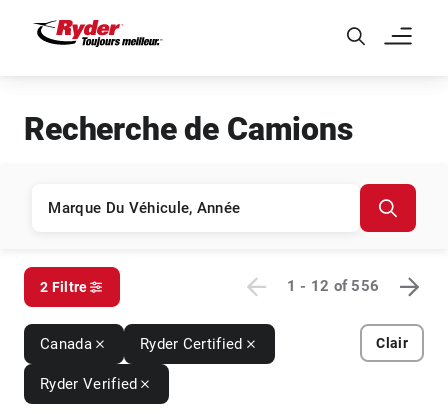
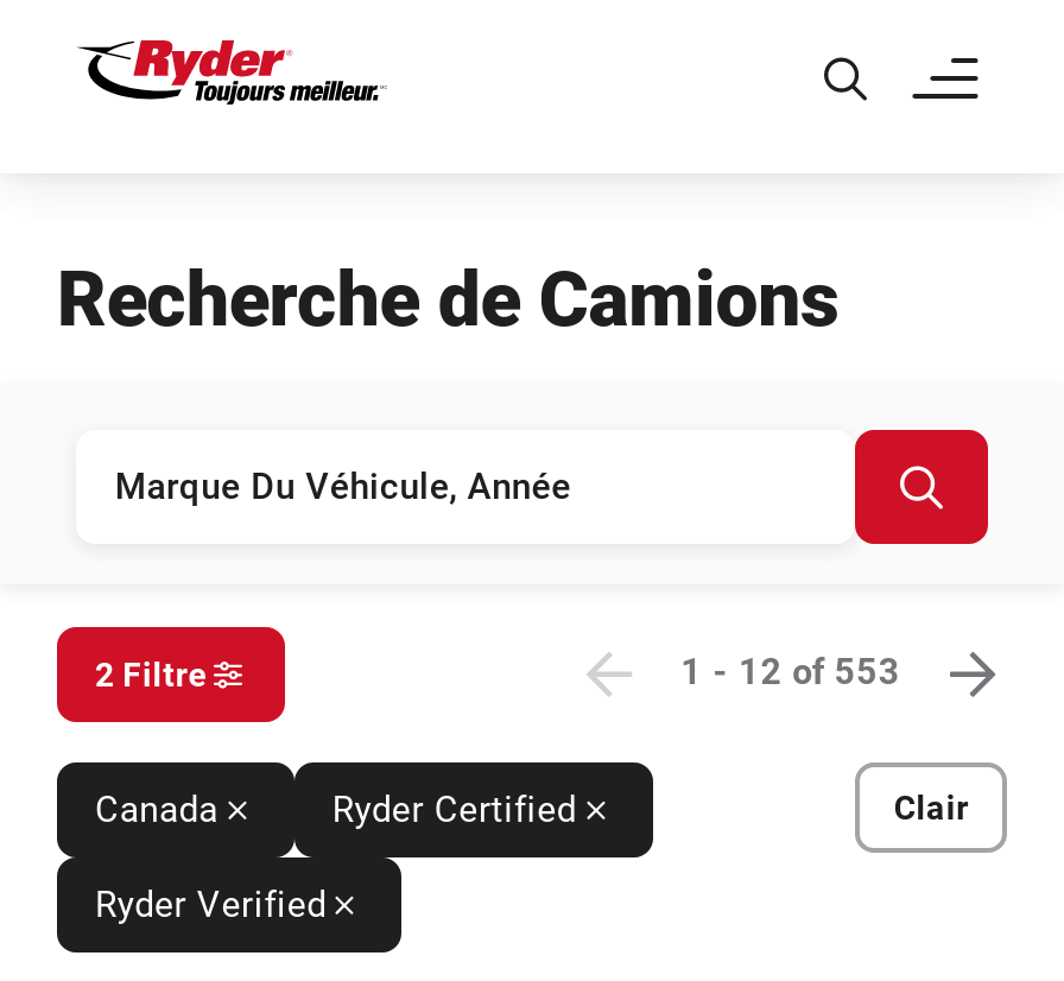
[287,277,379,295] 1 - 12 of 556 -> [681,652,901,694] 1 - 12 of 553

